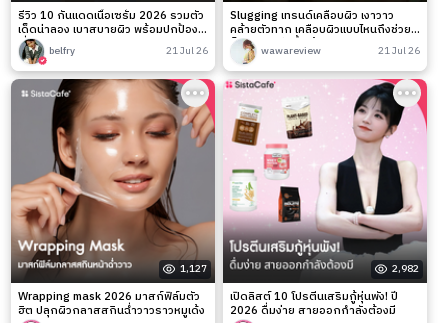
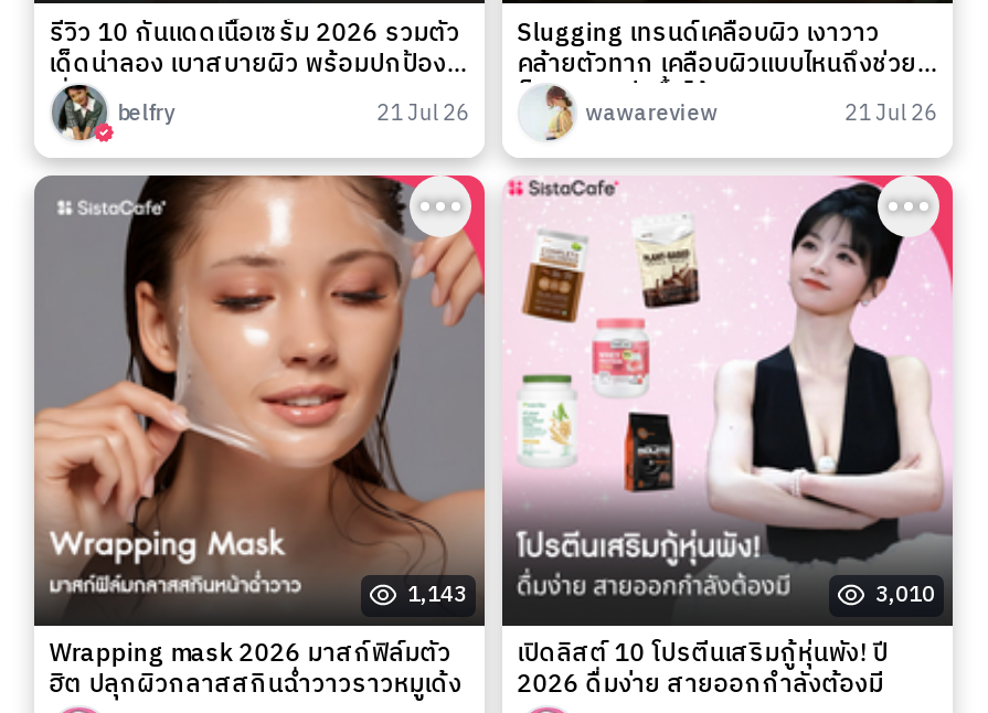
[180,261,207,277] 1,127 -> [407,577,467,612] 1,143
[392,261,419,277] 2,982 -> [875,577,935,612] 3,010

